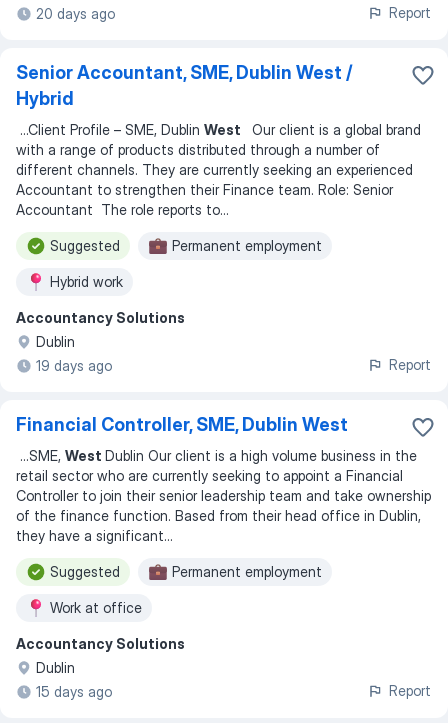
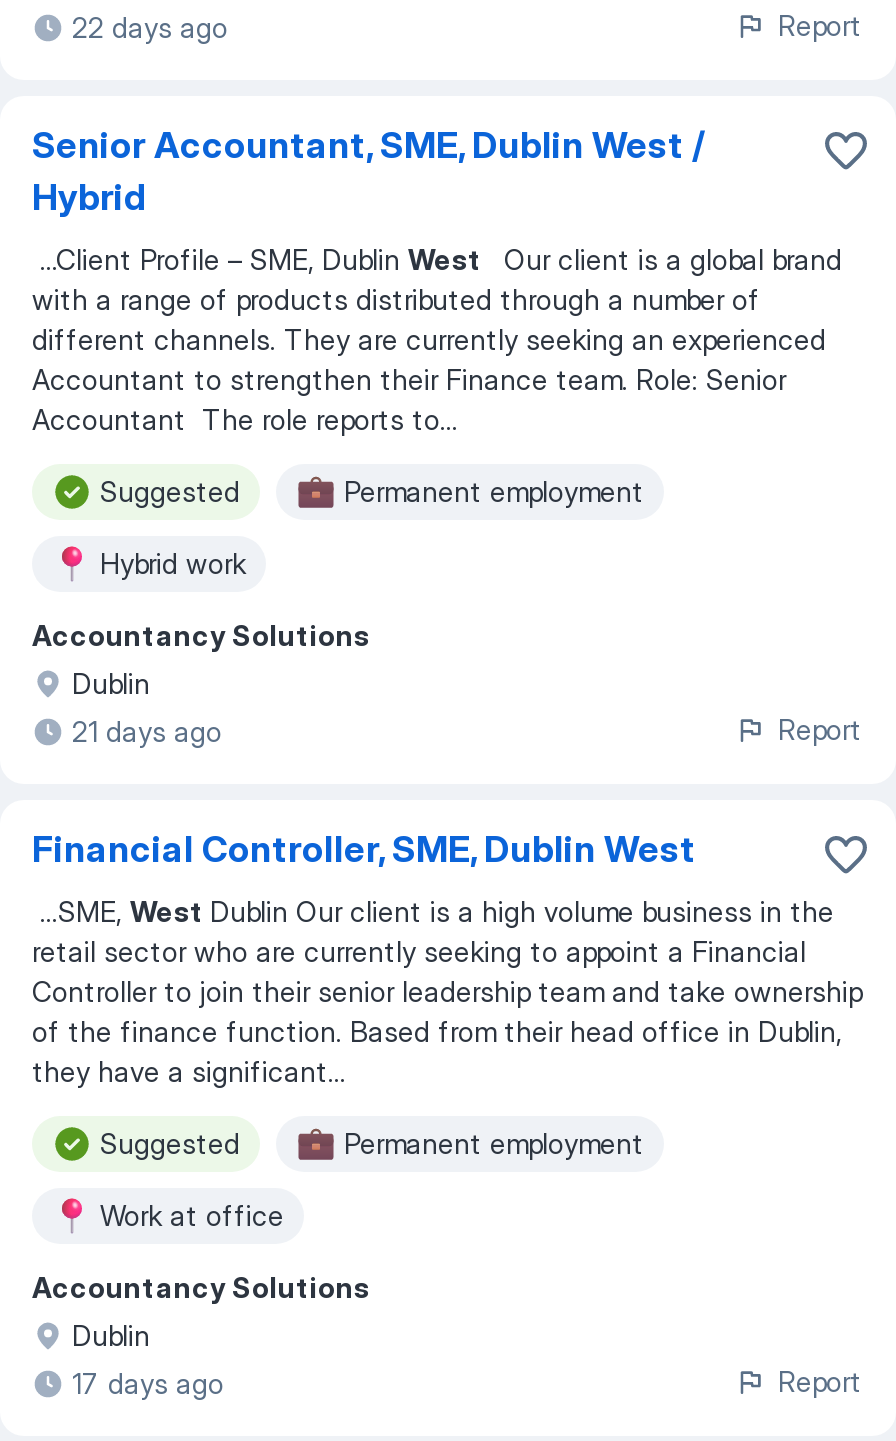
[36,5,115,22] 20 days ago -> [72,10,228,44] 22 days ago
[36,357,112,374] 19 days ago -> [72,714,222,748] 21 days ago
[36,683,112,700] 15 days ago -> [72,1366,224,1400] 17 days ago

